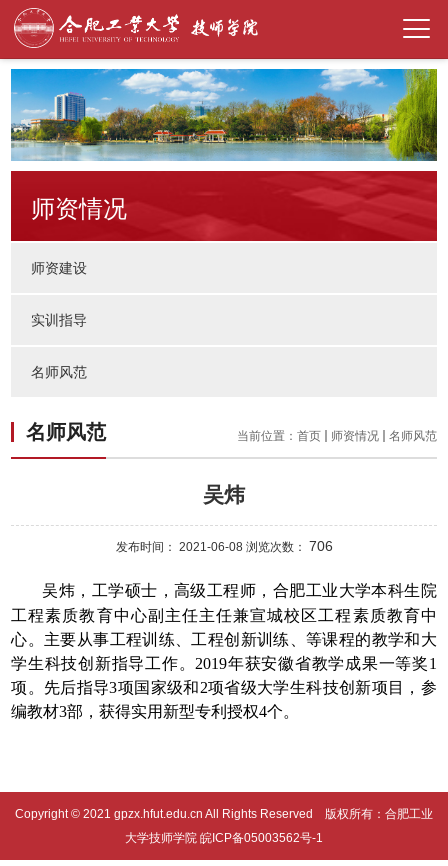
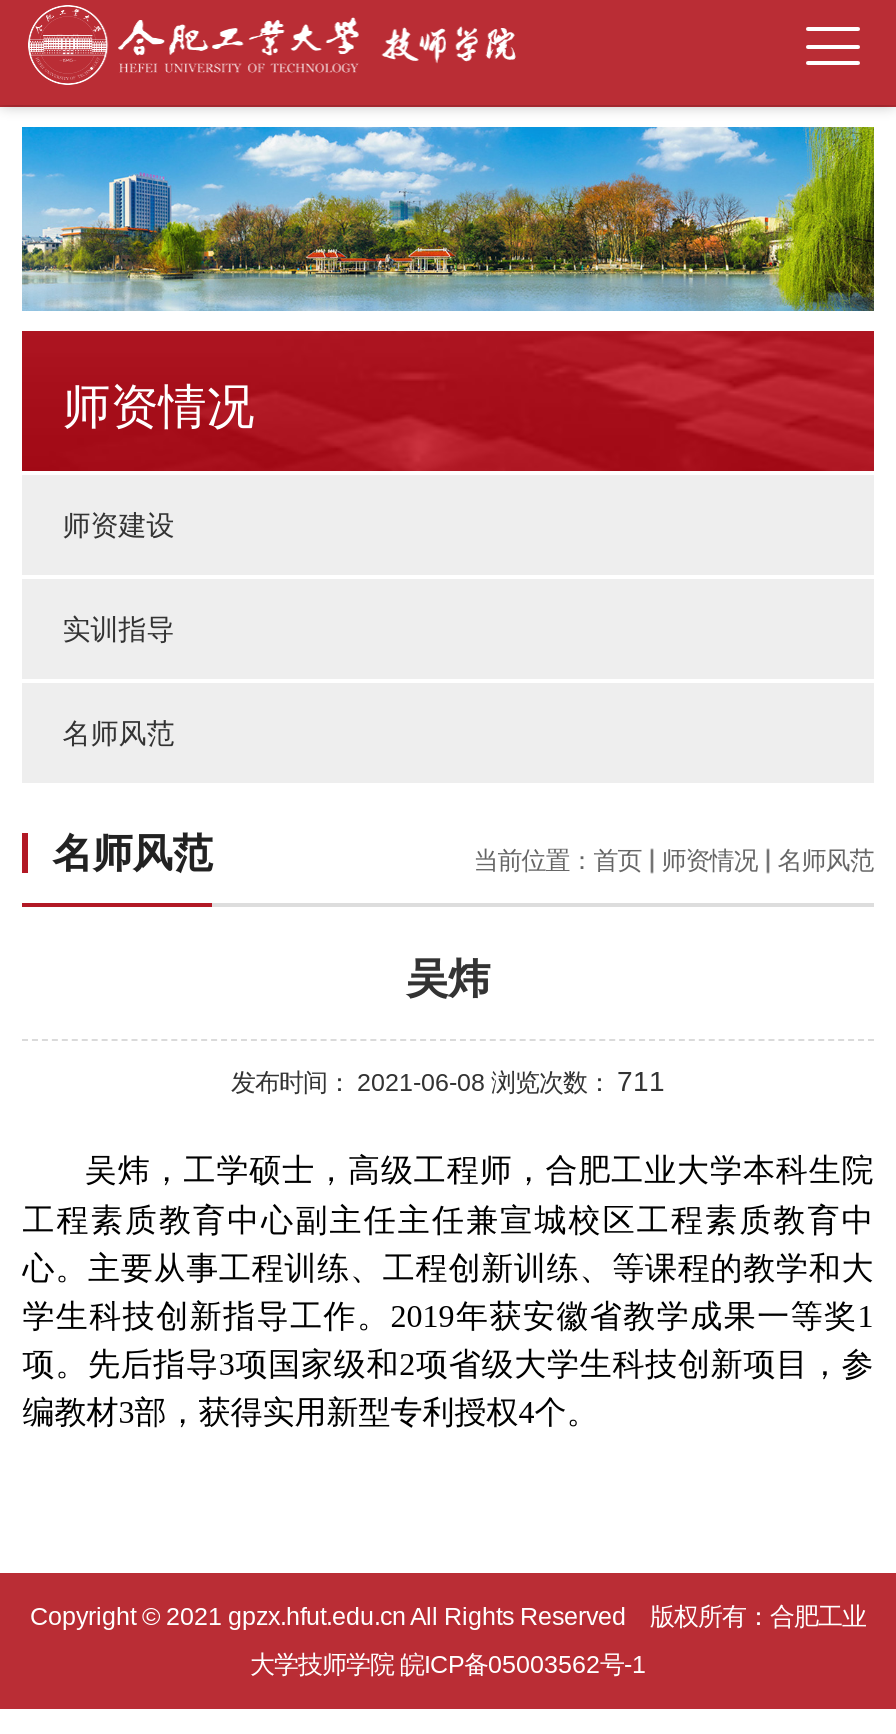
[115,538,332,554] 发布时间： 2021-06-08 浏览次数：706 -> [231,1066,665,1098] 发布时间： 2021-06-08 浏览次数：711

